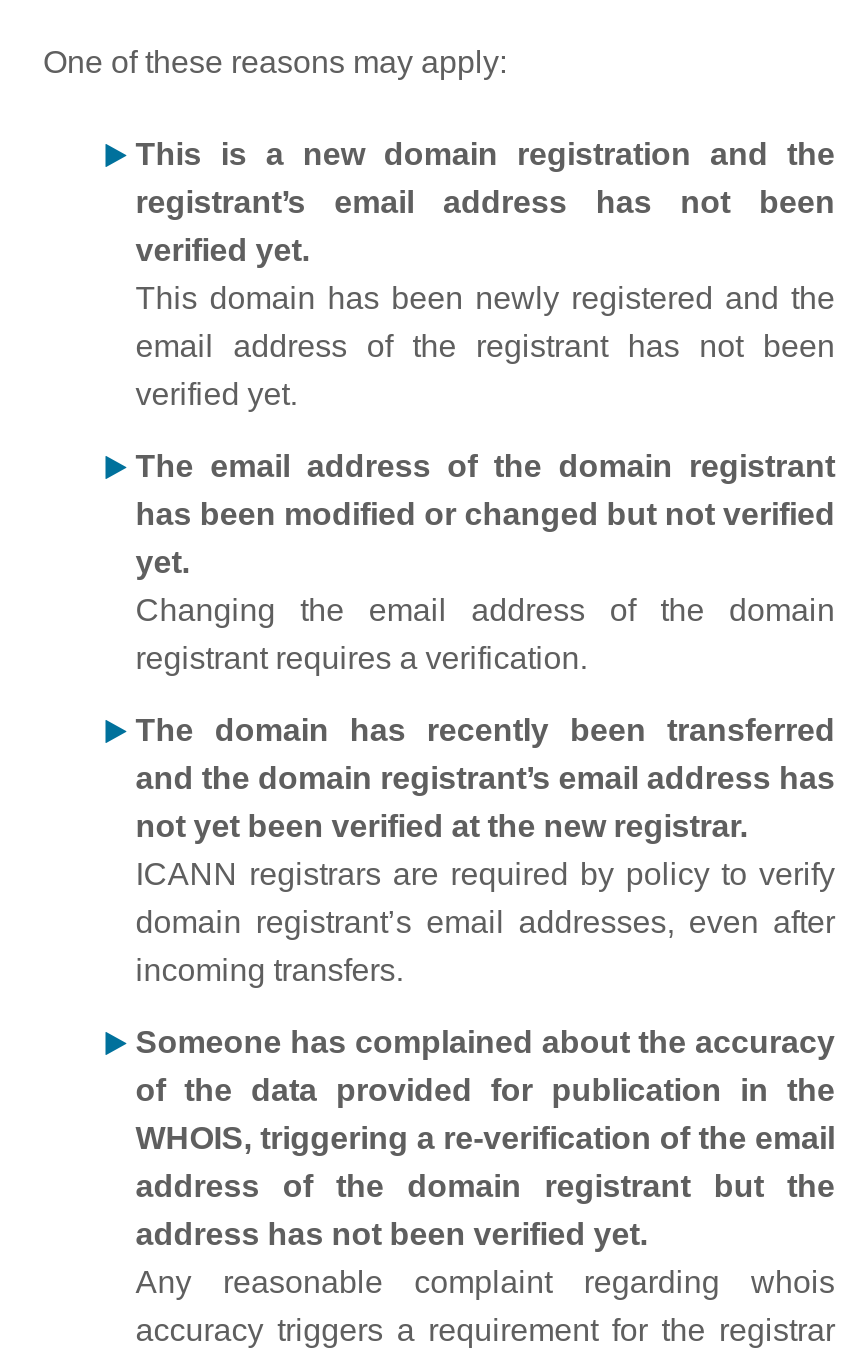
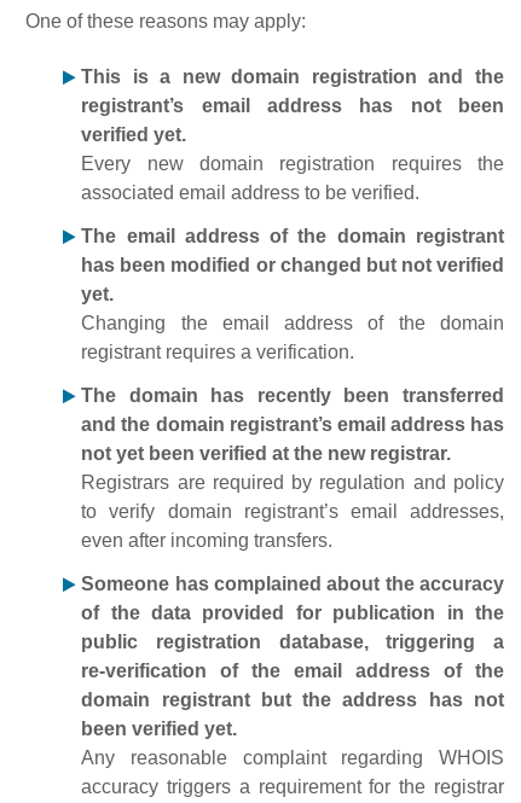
[136,281,835,411] This domain has been newly registered and the | email address of the registrant has not been | verified yet. -> [81,153,504,203] Every new domain registration requires the | associated email address to be verified.
moved [136,449,835,843] -> [81,226,504,464]: The email address of the domain registrant | has been modified or changed but not verified | yet. | Changing the email address of the domain | registrant requires a verification. | The domain has recently been transferred | and the domain registrant’s email address has | not yet been verified at the new registrar.
[136,857,835,987] ICANN registrars are required by policy to verify | domain registrant’s email addresses, even after | incoming transfers. -> [81,472,504,551] Registrars are required by regulation and policy | to verify domain registrant’s email addresses, | even after incoming transfers.
moved [136,1025,835,1107] -> [81,574,504,623]: Someone has complained about the accuracy | of the data provided for publication in the
[136,1121,835,1299] WHOIS, triggering a re-verification of the email | address of the domain registrant but the | address has not been verified yet. | Any reasonable complaint regarding whois -> [81,632,504,768] public registration database, triggering a | re‑verification of the email address of the | domain registrant but the address has not | been verified yet. | Any reasonable complaint regarding WHOIS

